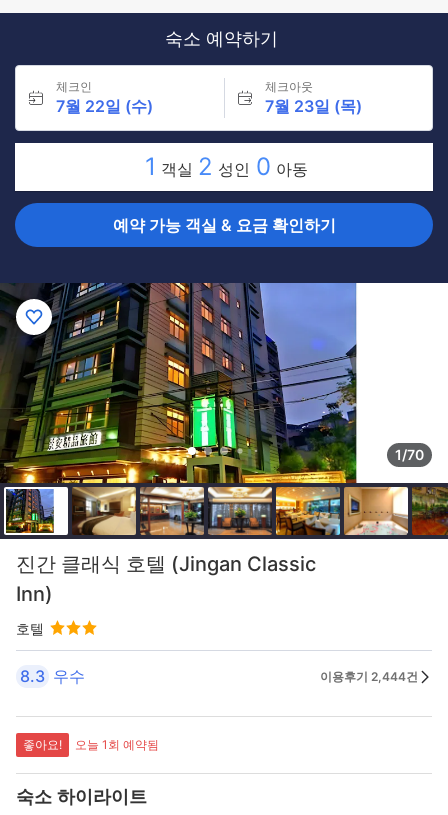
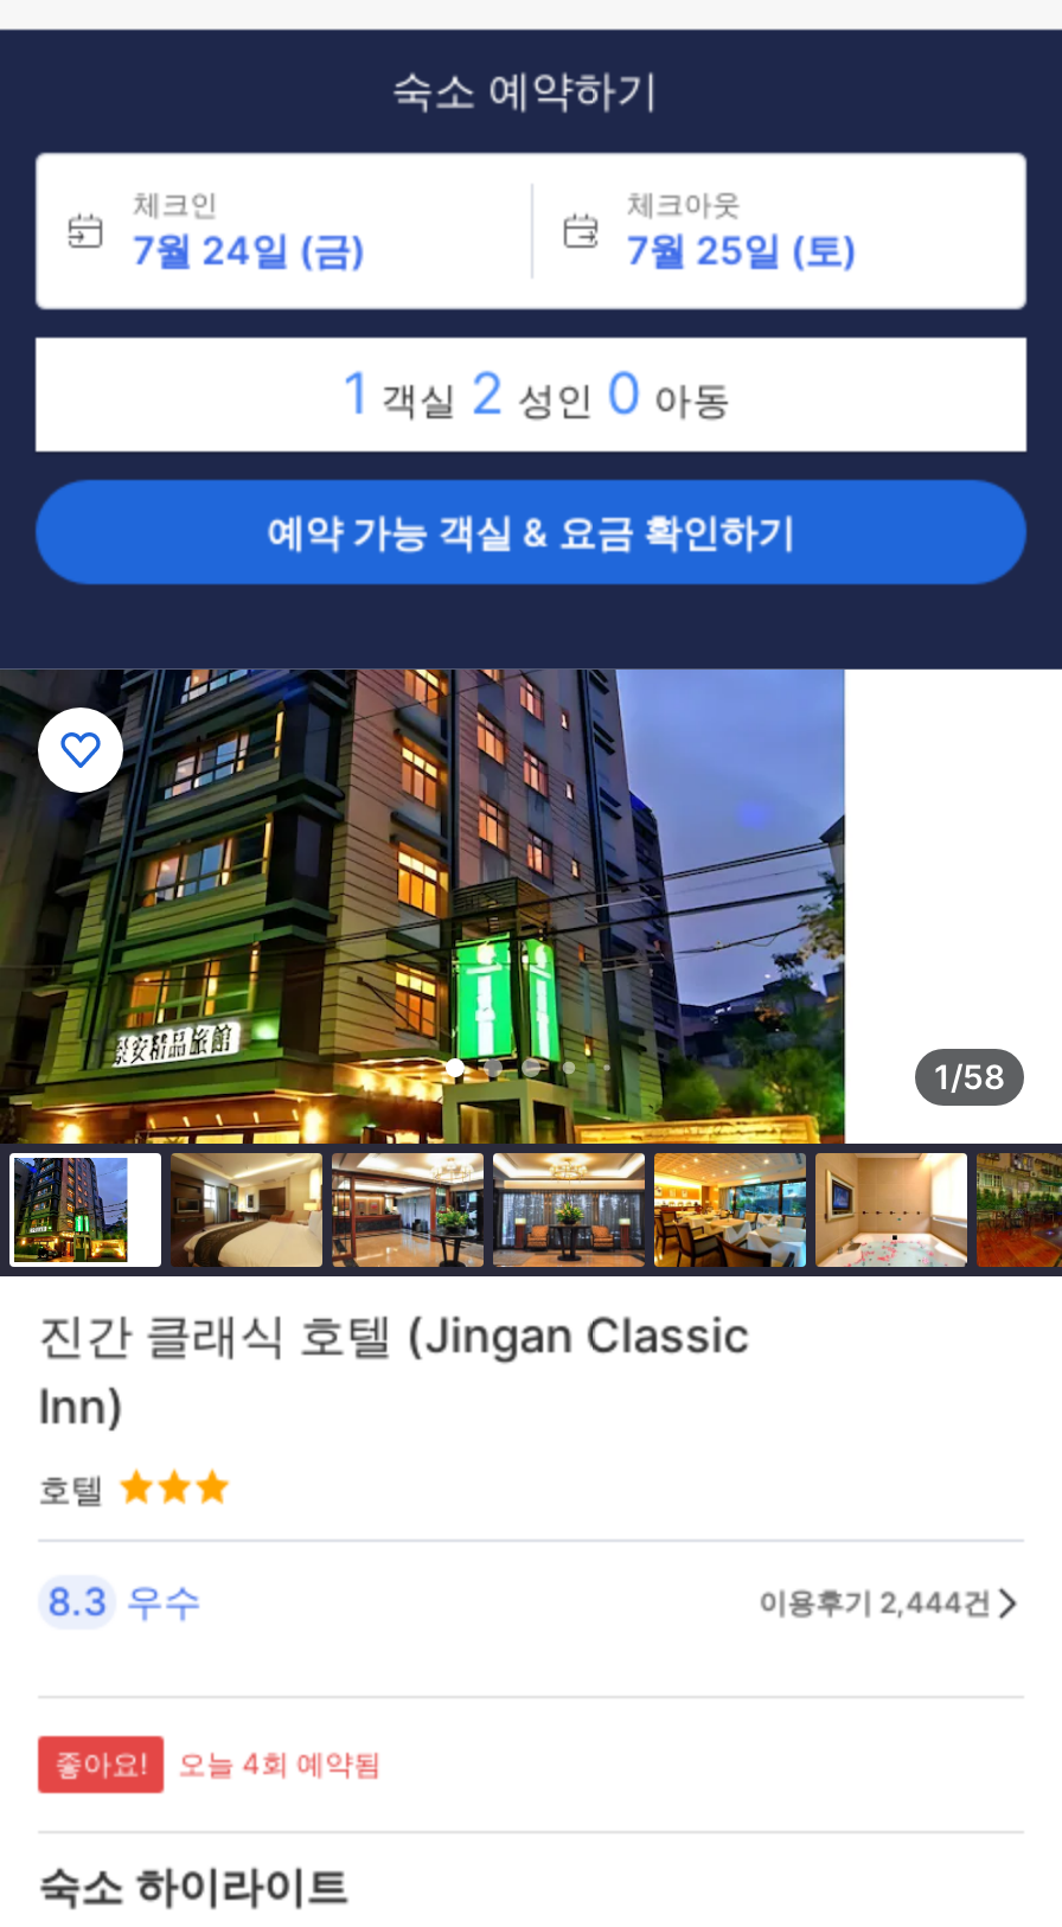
[56,96,153,116] 7월 22일 (수) -> [133,226,365,274] 7월 24일 (금)
[264,96,361,116] 7월 23일 (목) -> [627,226,857,274] 7월 25일 (토)
[395,446,424,463] 1/70 -> [934,1056,1005,1097] 1/58
[75,737,159,752] 오늘 1회 예약됨 -> [178,1746,382,1781] 오늘 4회 예약됨

